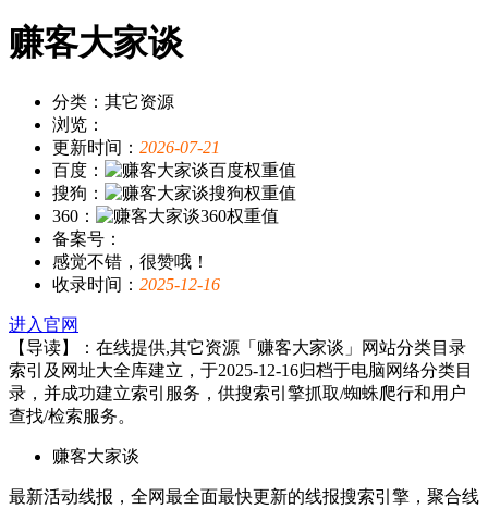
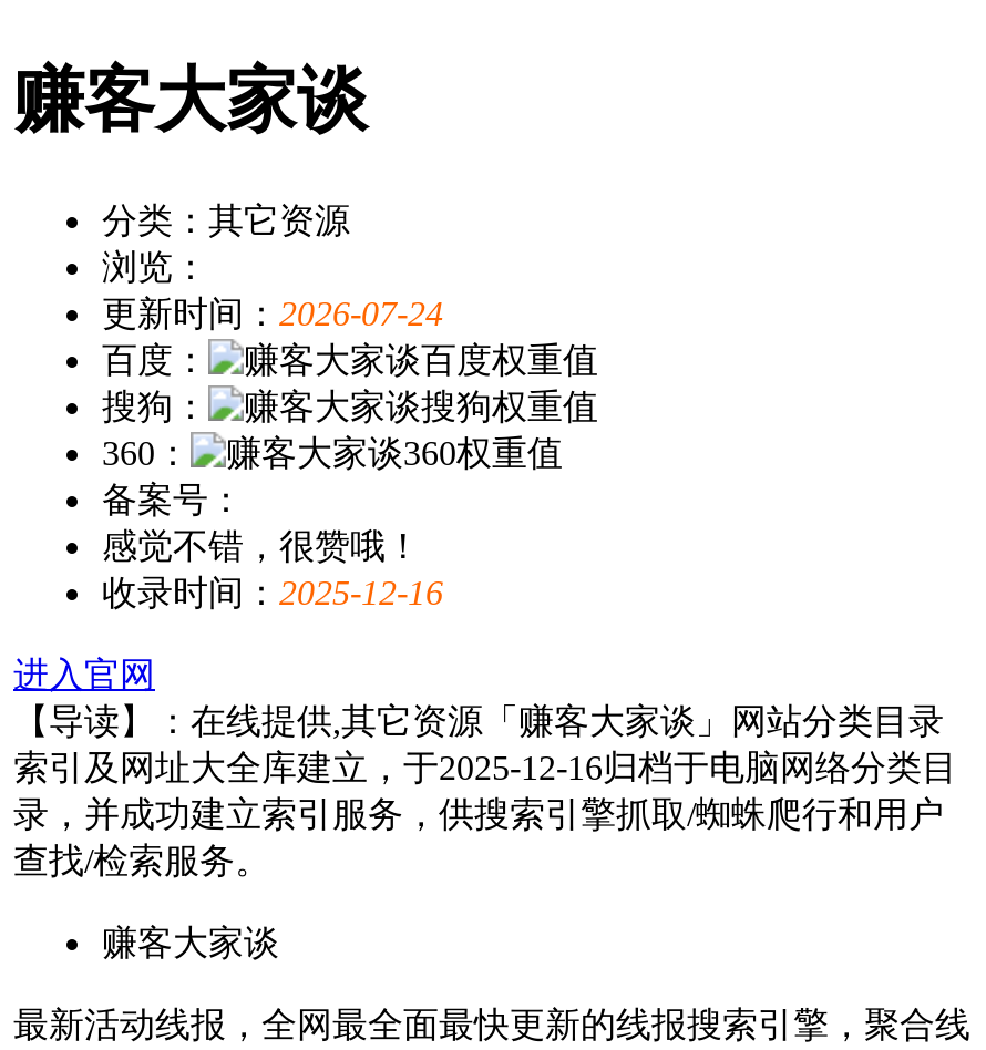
[52,138,220,156] 更新时间：2026-07-21 -> [102,294,443,332] 更新时间：2026-07-24

